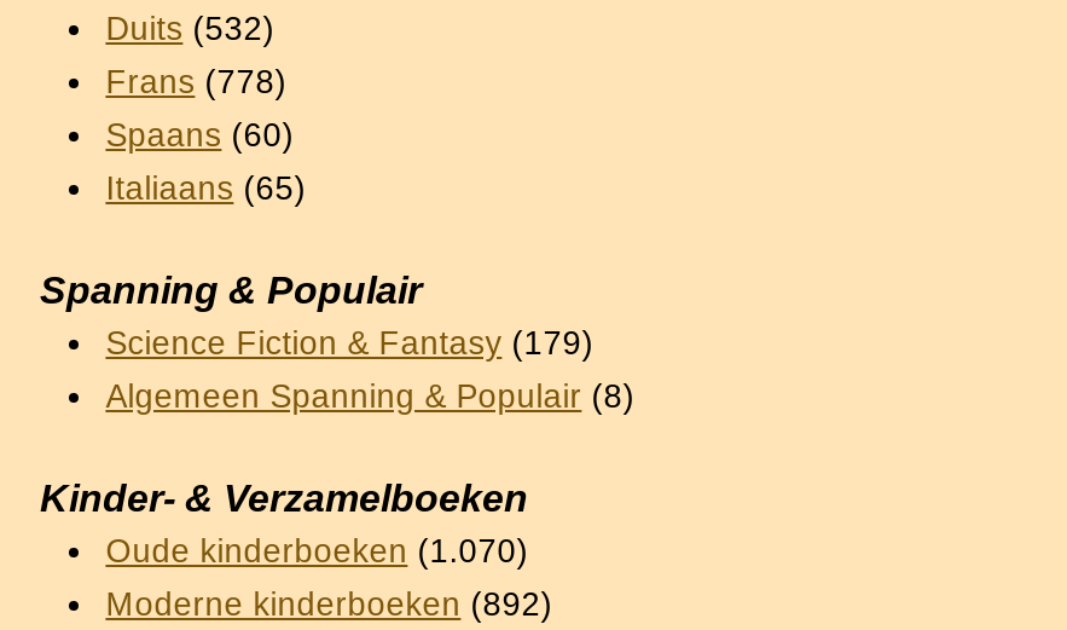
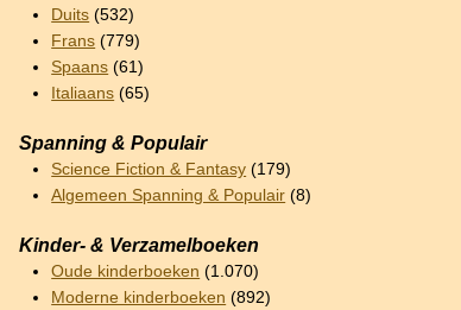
[106,63,287,100] Frans (778) -> [51,32,140,50] Frans (779)
[106,117,294,153] Spaans (60) -> [51,58,144,76] Spaans (61)

